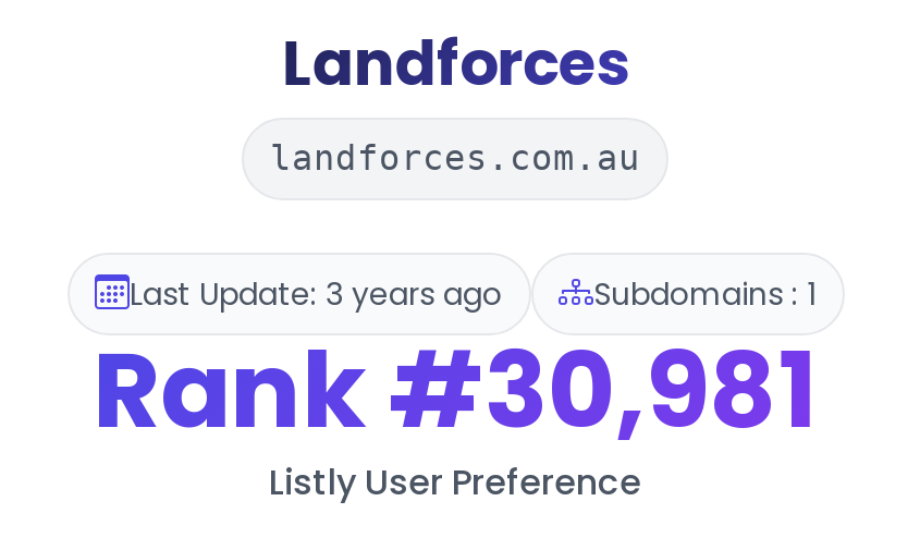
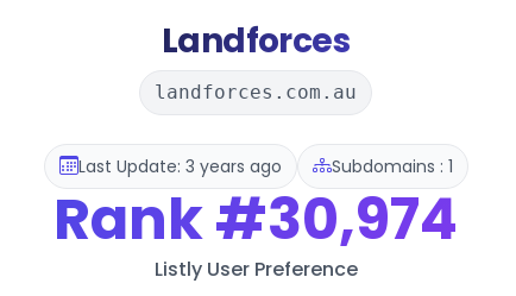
[93,318,818,464] Rank #30,981 -> [54,180,458,259] Rank #30,974

